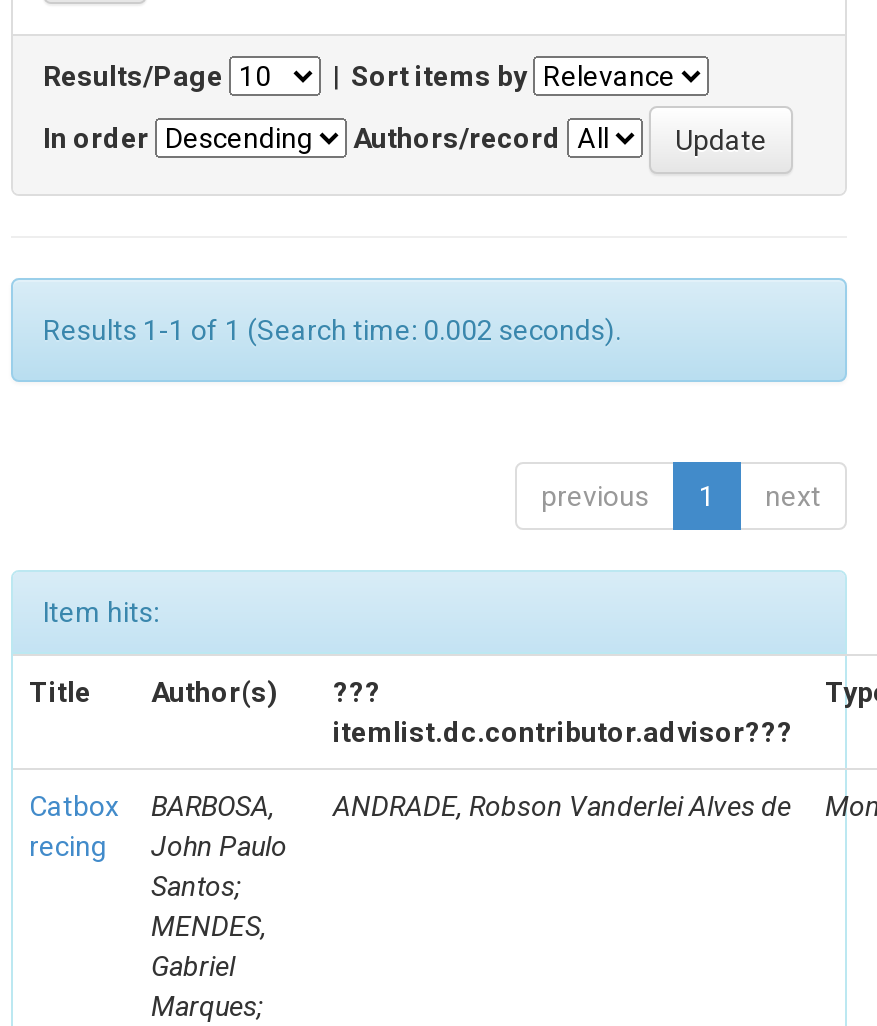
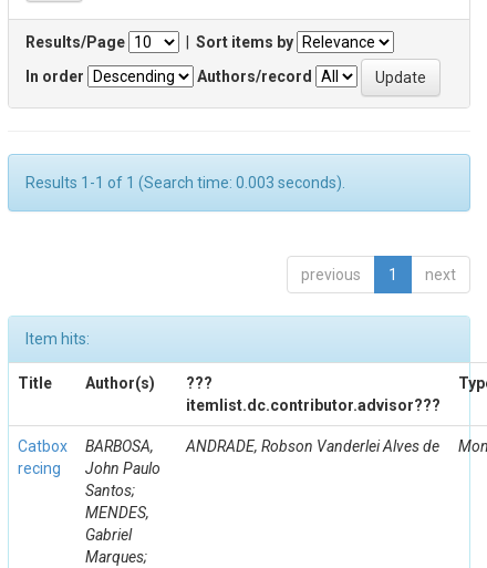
[43,314,621,346] Results 1-1 of 1 (Search time: 0.002 seconds). -> [25,174,345,192] Results 1-1 of 1 (Search time: 0.003 seconds).

